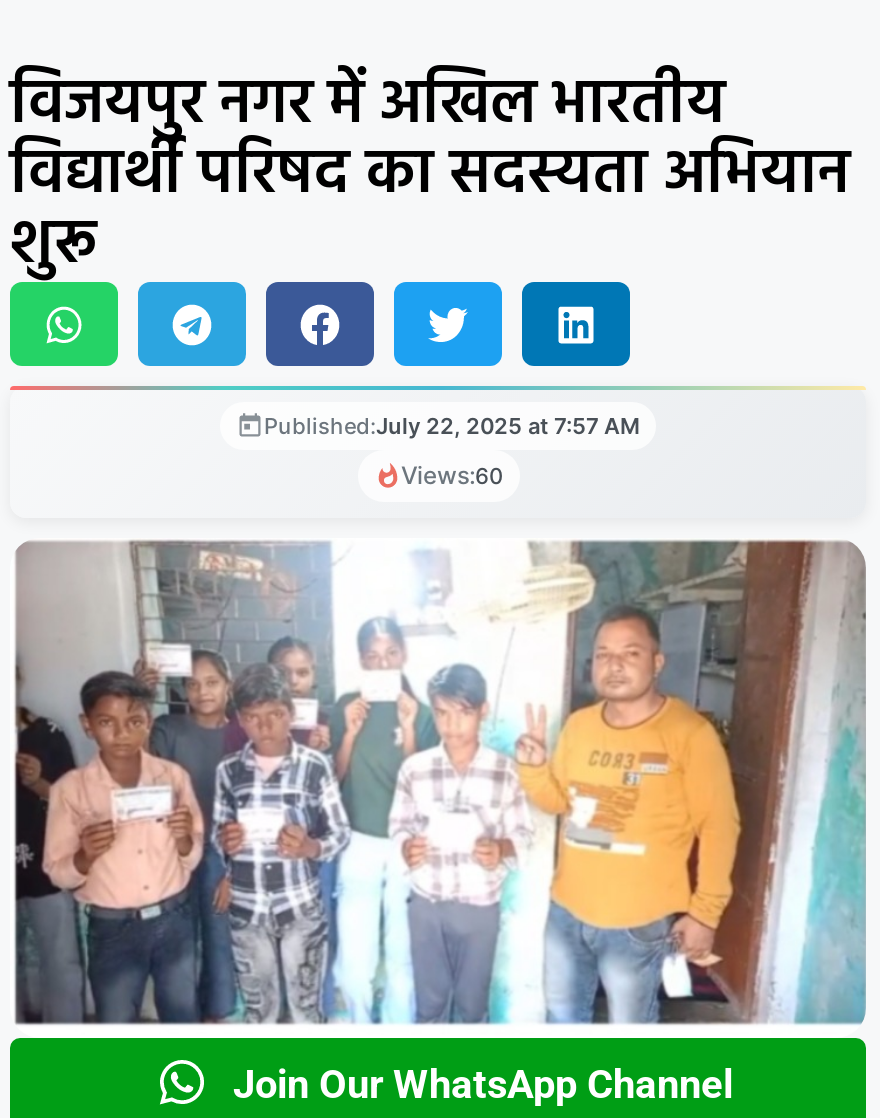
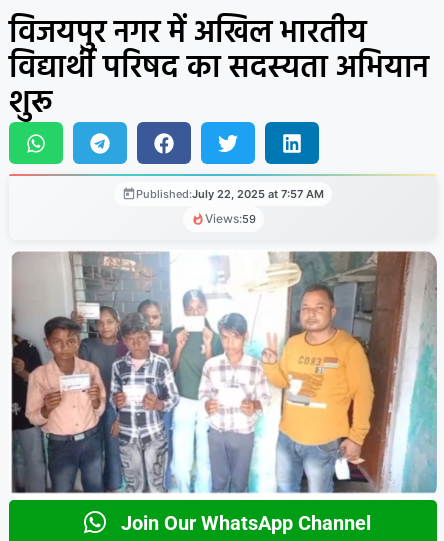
[401,461,503,491] Views:60 -> [204,211,255,226] Views:59

